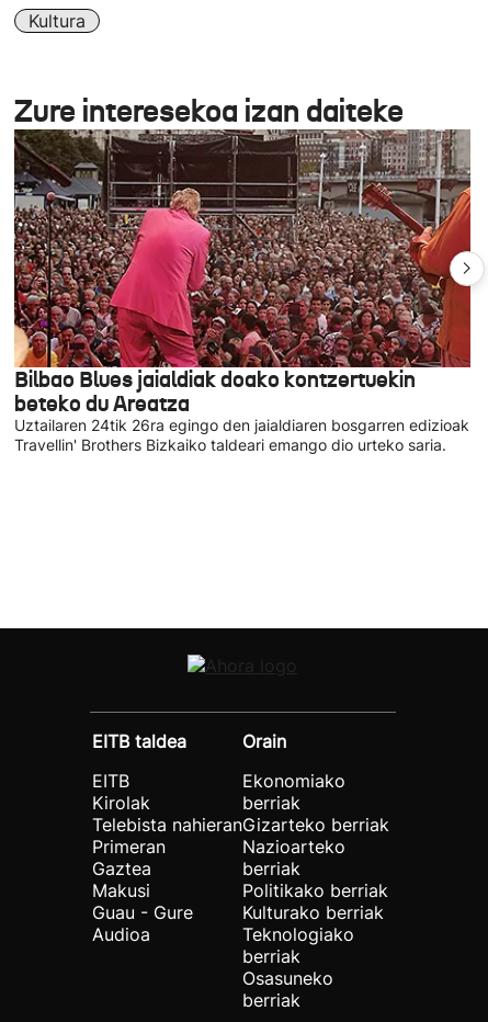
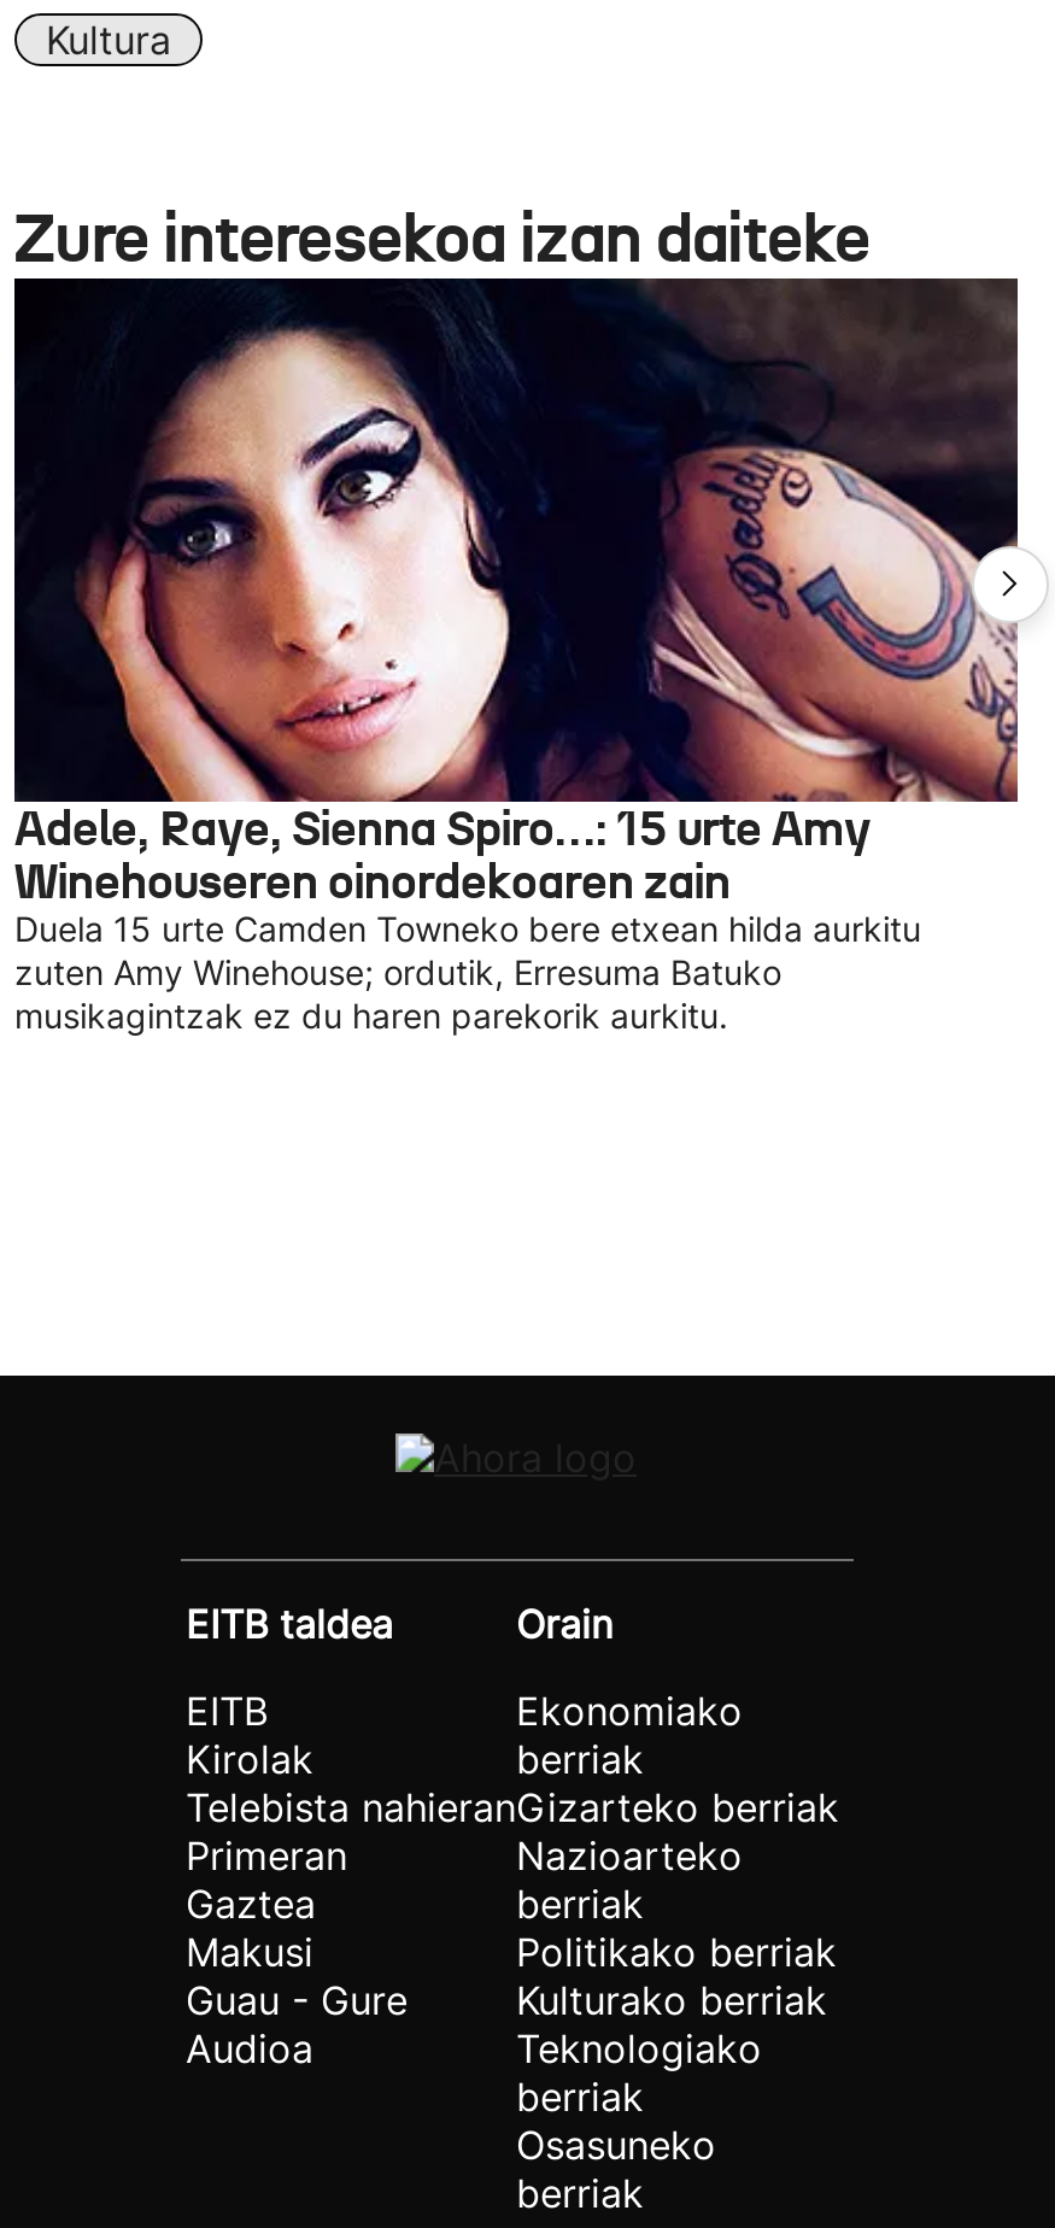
[13,129,472,454] [image] | Bilbao Blues jaialdiak doako kontzertuekin | beteko du Areatza | Uztailaren 24tik 26ra egingo den jaialdiaren bosgarren edizioak | Travellin' Brothers Bizkaiko taldeari emango dio urteko saria. -> [12,278,1020,1036] [image] | Adele, Raye, Sienna Spiro…: 15 urte Amy | Winehouseren oinordekoaren zain | Duela 15 urte Camden Towneko bere etxean hilda aurkitu | zuten Amy Winehouse; ordutik, Erresuma Batuko | musikagintzak ez du haren parekorik aurkitu.

